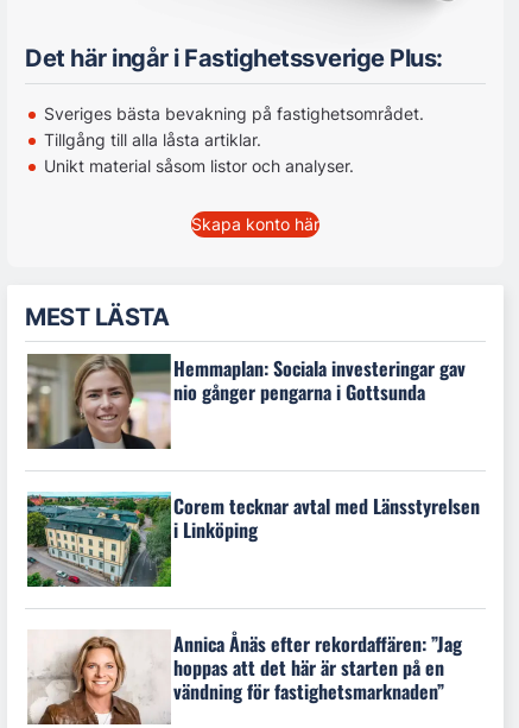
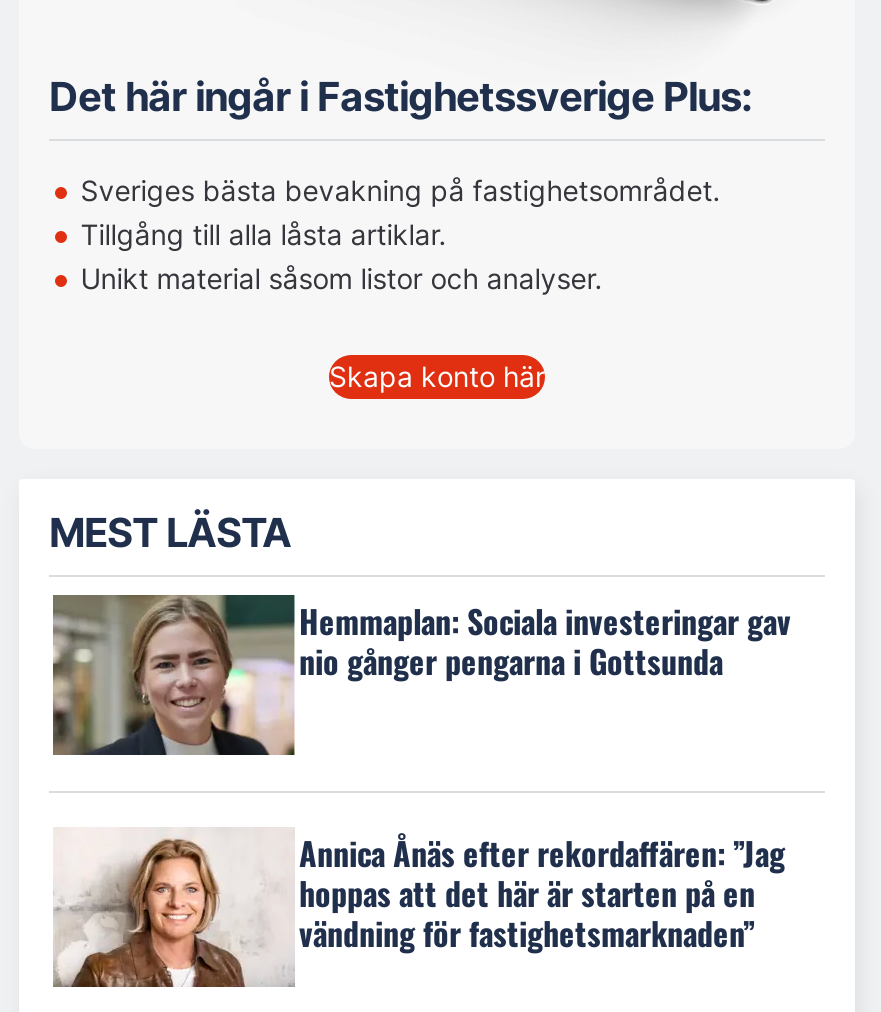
[26,492,480,588] [image] | Corem tecknar avtal med Länsstyrelsen | i Linköping -> none

